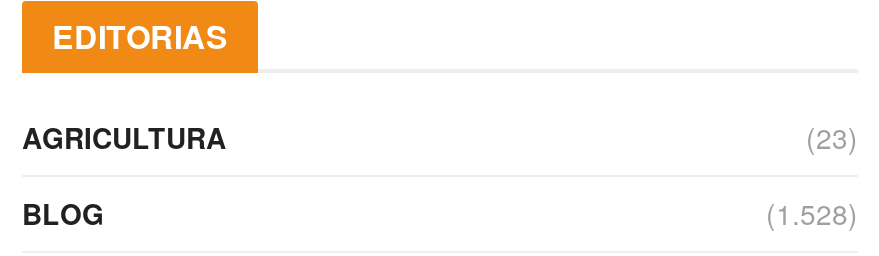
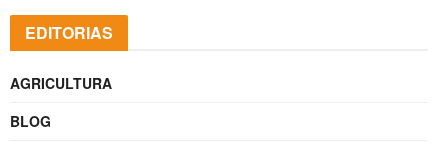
[806,117,858,157] (23) -> none
[766,193,858,233] (1.528) -> none

